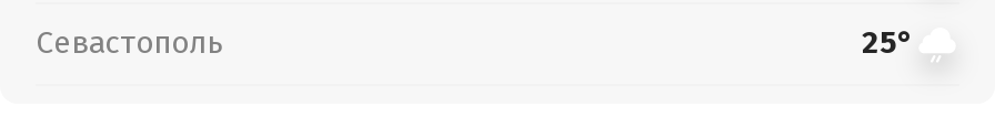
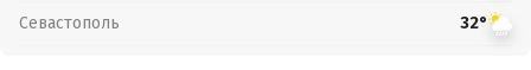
[862,24,915,62] 25° -> [460,13,488,33] 32°

